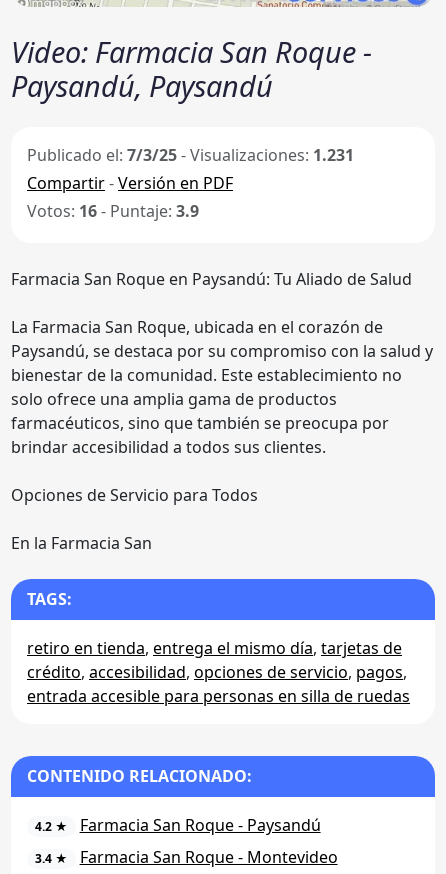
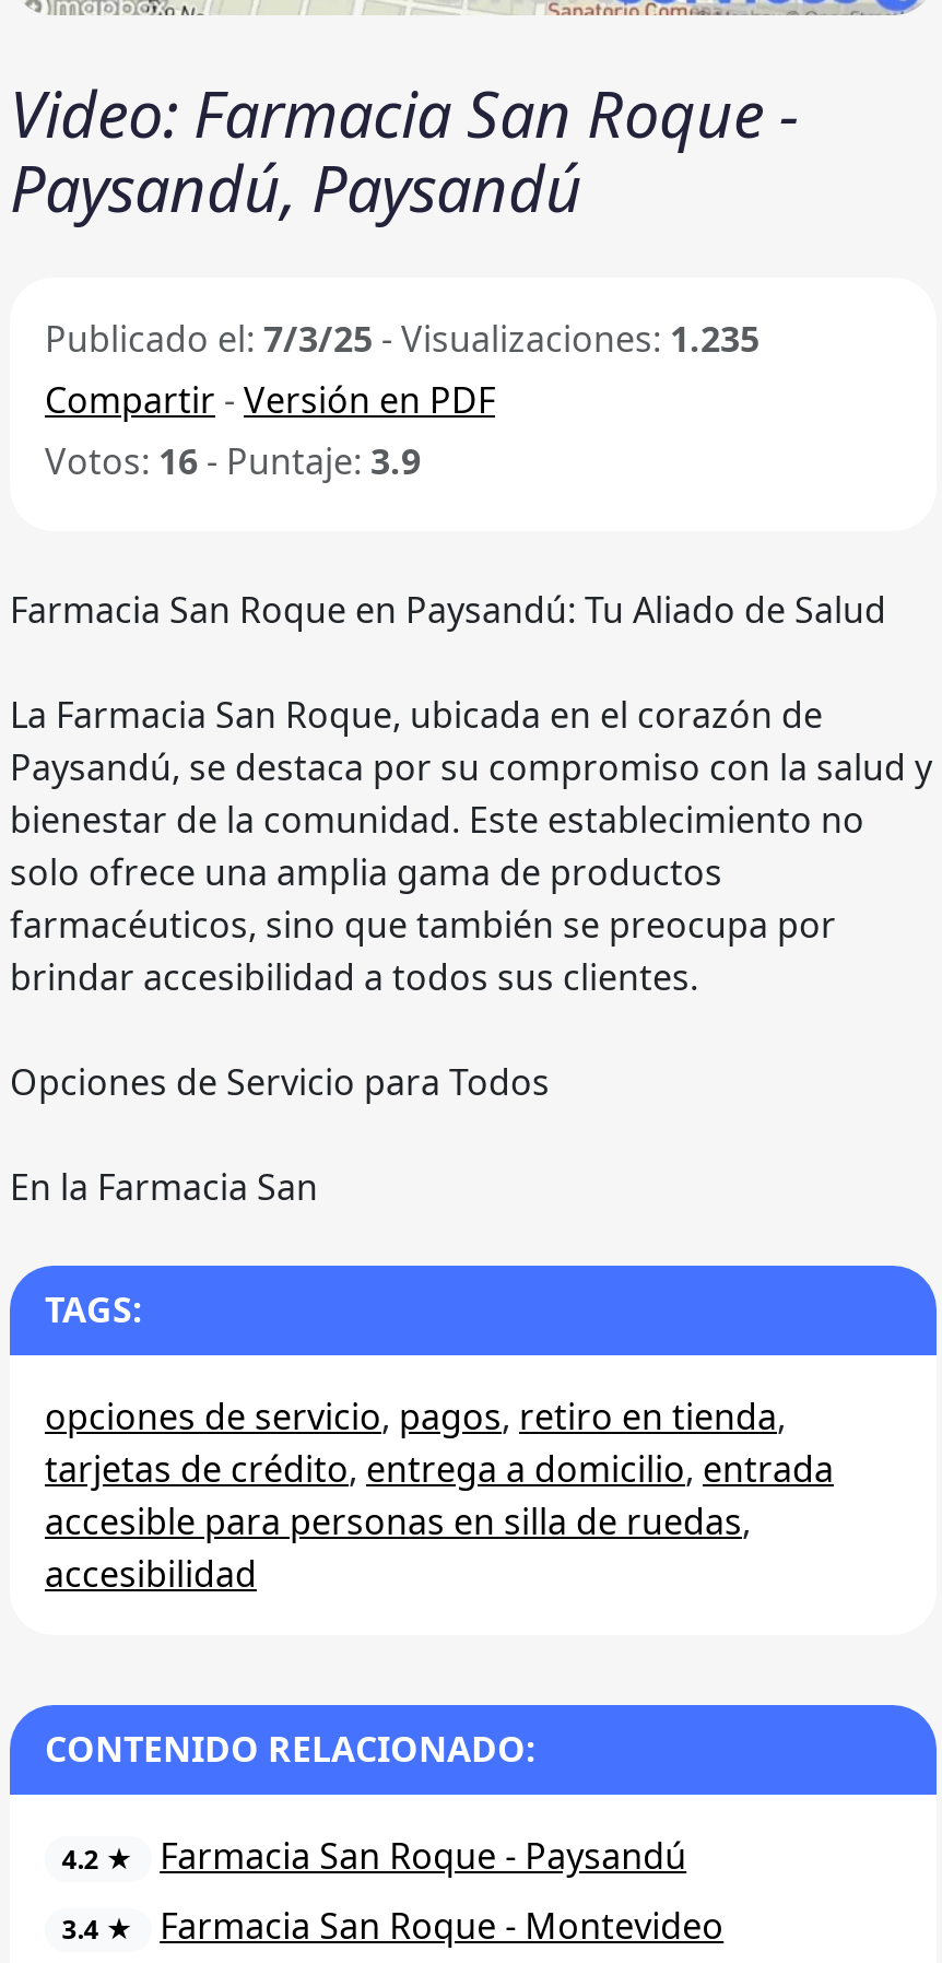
[27,144,354,166] Publicado el: 7/3/25 - Visualizaciones: 1.231 -> [45,314,760,362] Publicado el: 7/3/25 - Visualizaciones: 1.235
[27,637,410,707] retiro en tienda, entrega el mismo día, tarjetas de | crédito, accesibilidad, opciones de servicio, pagos, | entrada accesible para personas en silla de ruedas -> [45,1392,834,1597] opciones de servicio, pagos, retiro en tienda, | tarjetas de crédito, entrega a domicilio, entrada | accesible para personas en silla de ruedas, | accesibilidad

